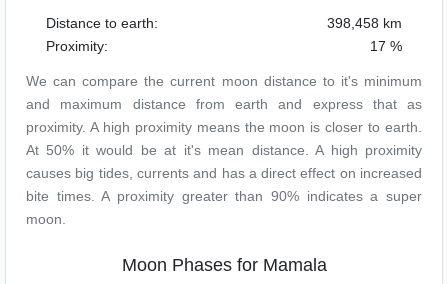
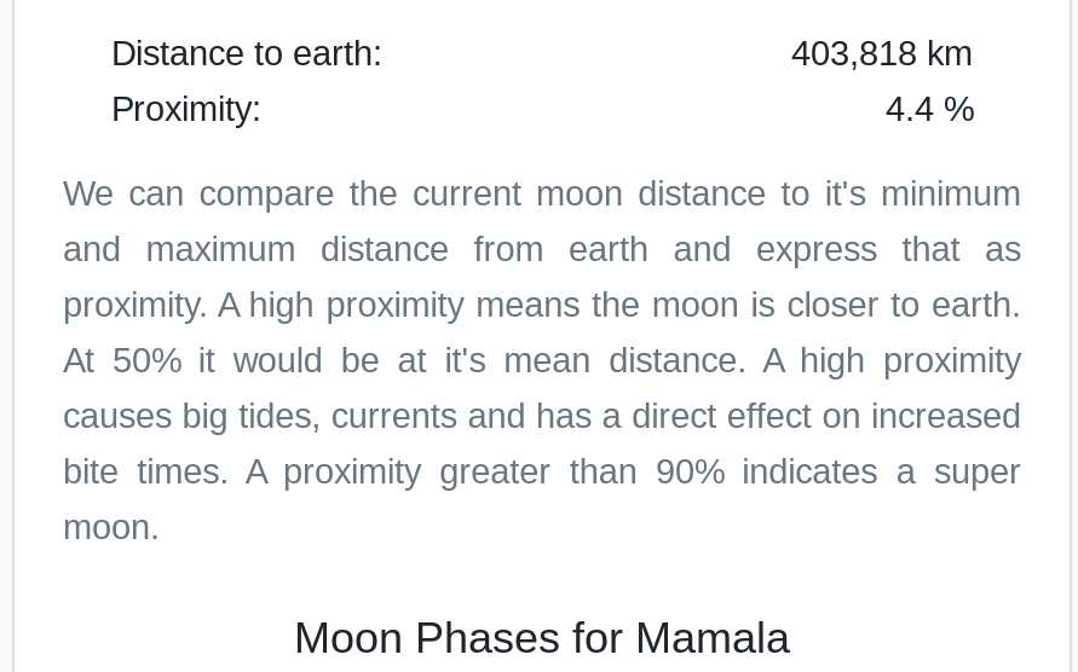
[327,15,402,31] 398,458 km -> [791,33,973,72] 403,818 km
[370,38,402,54] 17 % -> [886,89,973,127] 4.4 %

